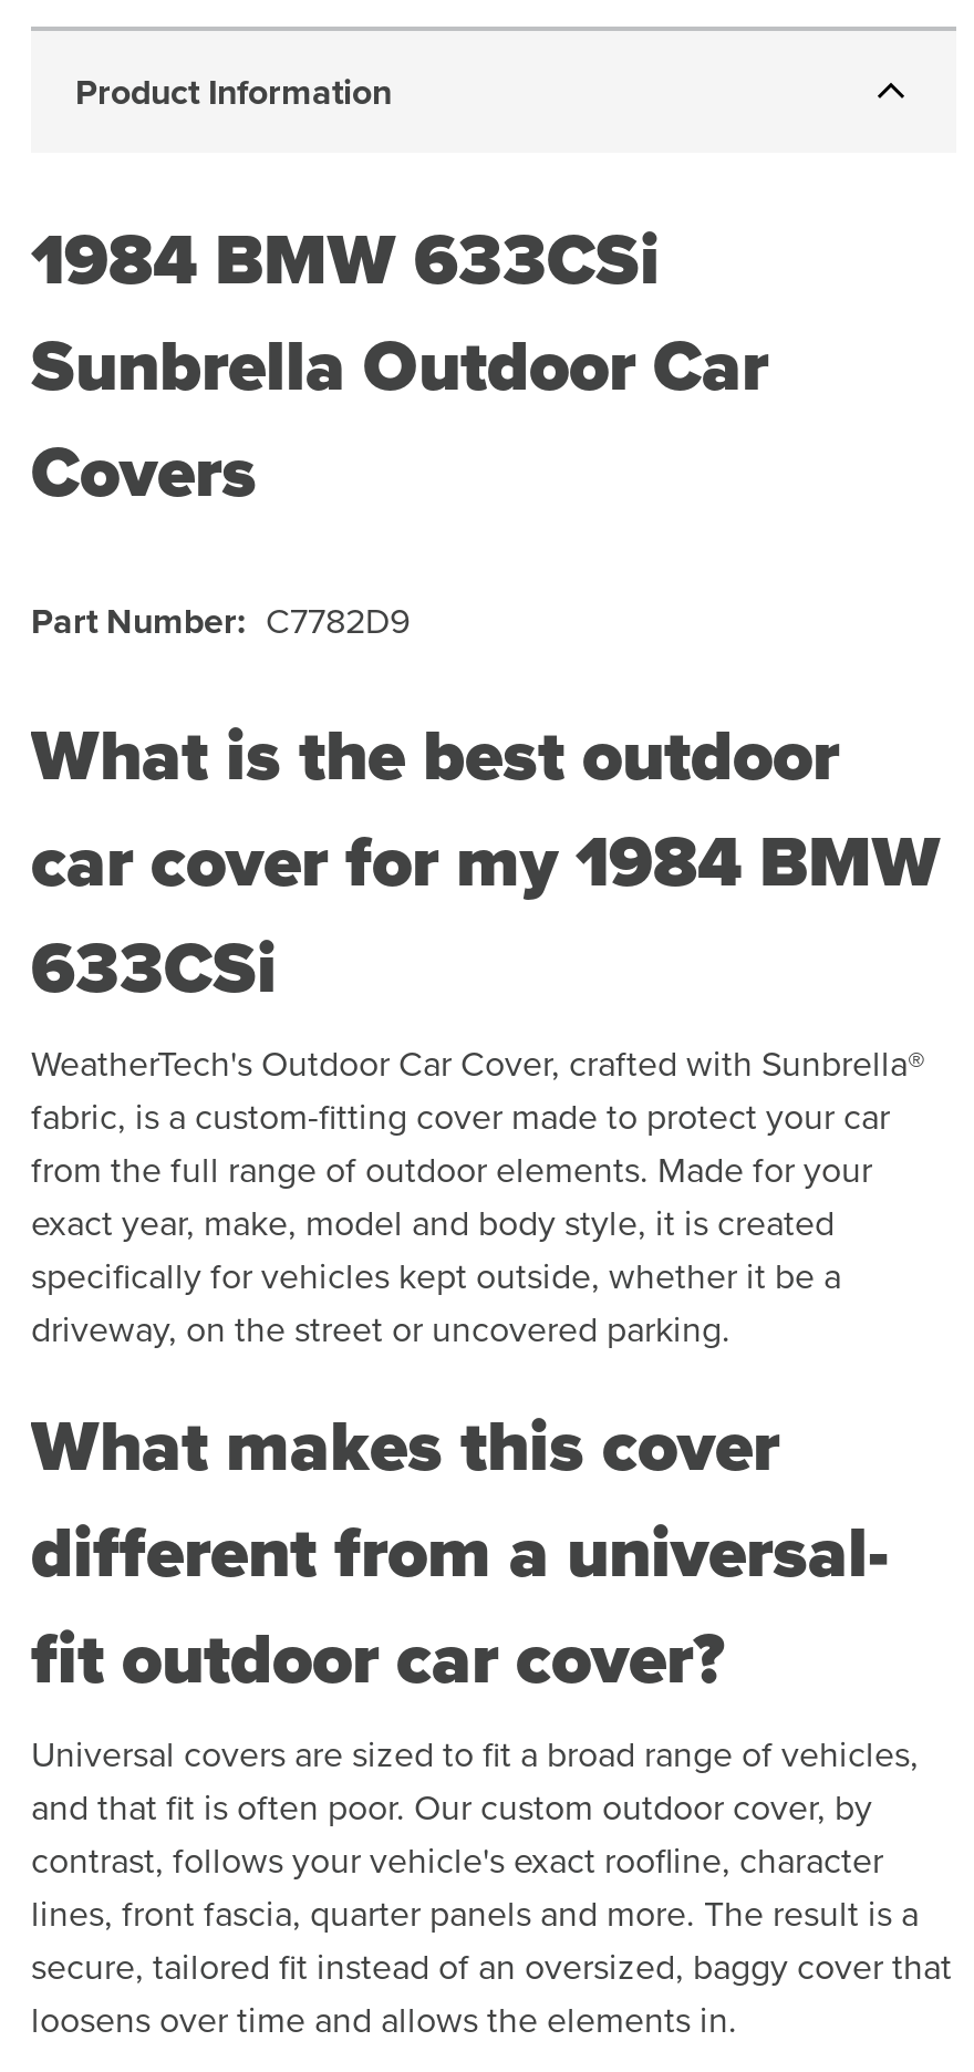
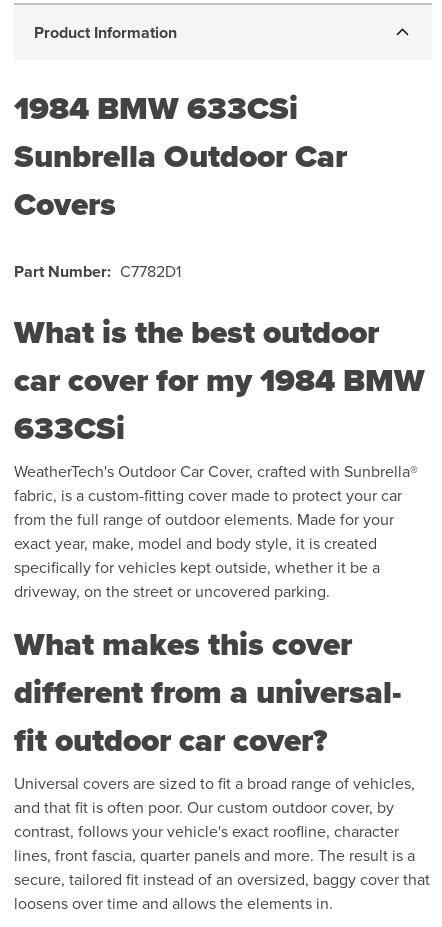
[31,596,410,647] Part Number: C7782D9 -> [14,260,181,283] Part Number: C7782D1

